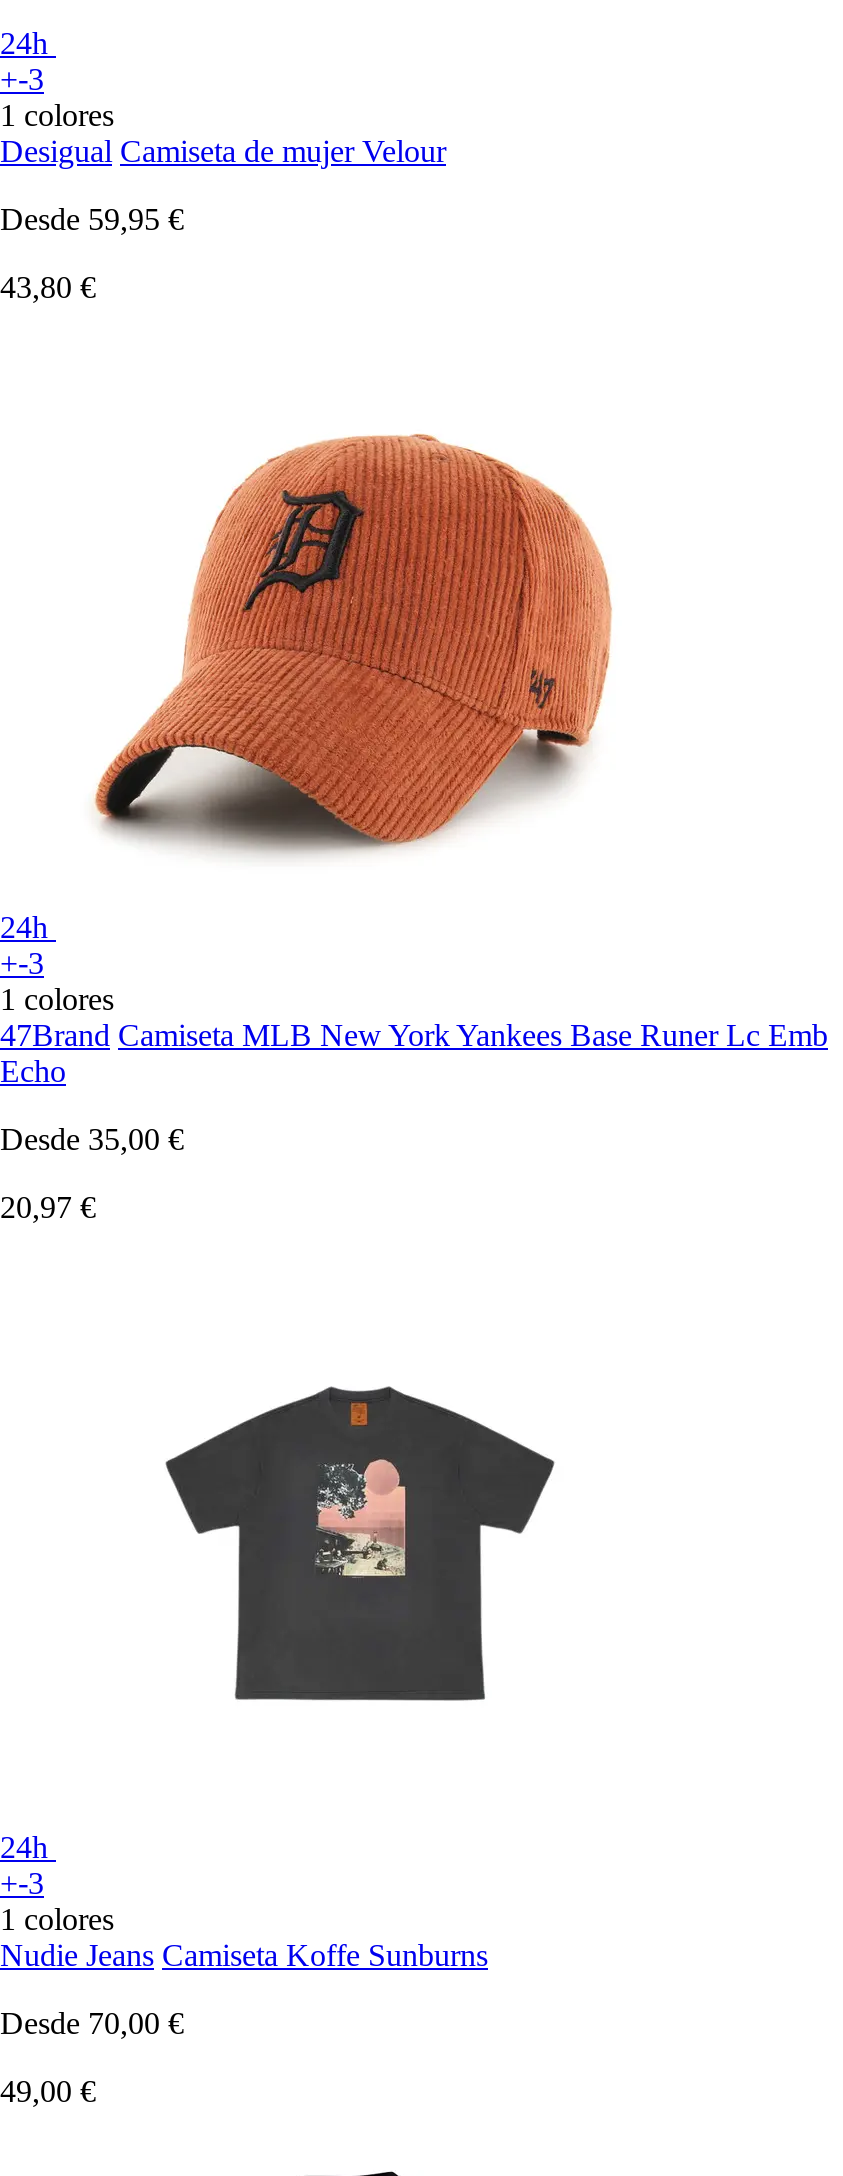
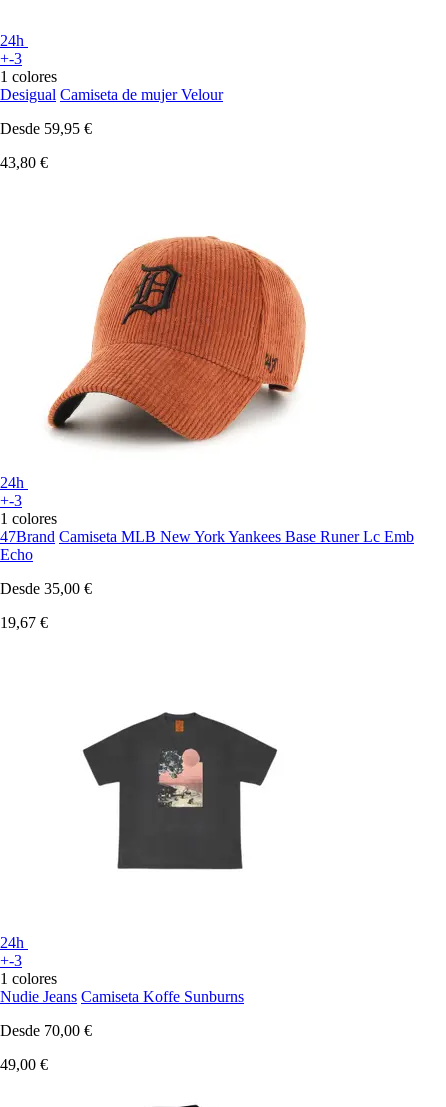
[0,1190,96,1224] 20,97 € -> [0,614,48,631] 19,67 €

